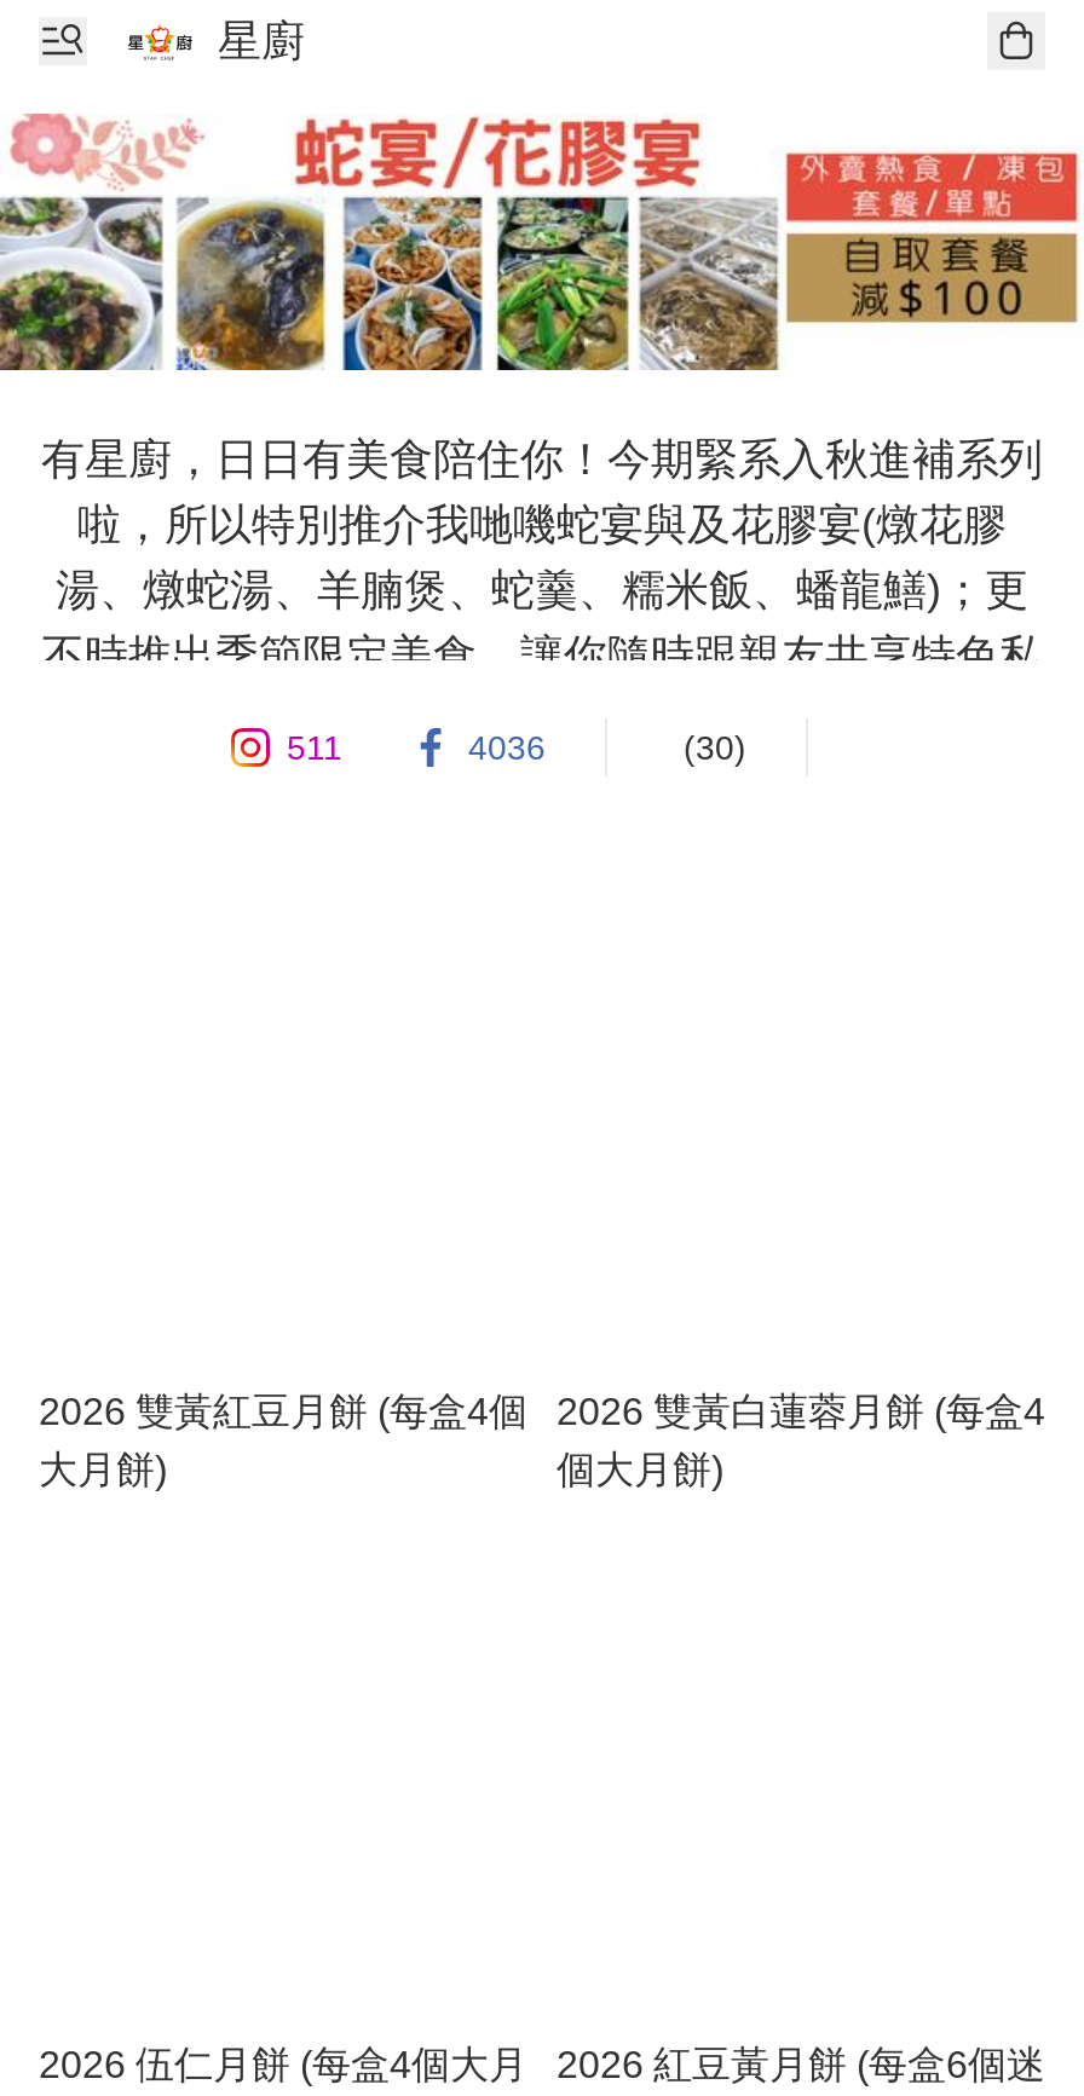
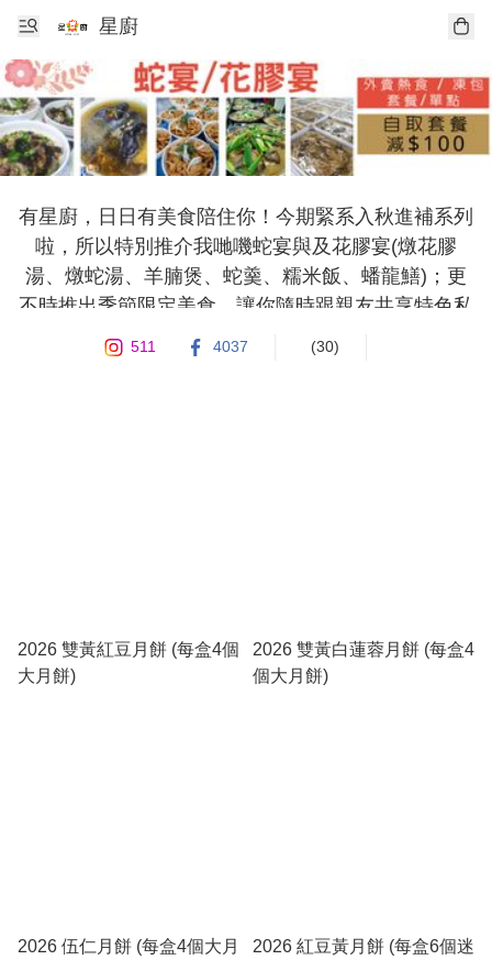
[468,727,546,766] 4036 -> [213,338,248,356] 4037

